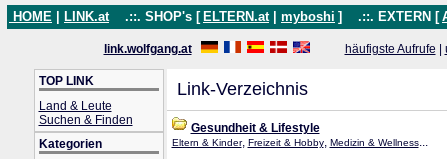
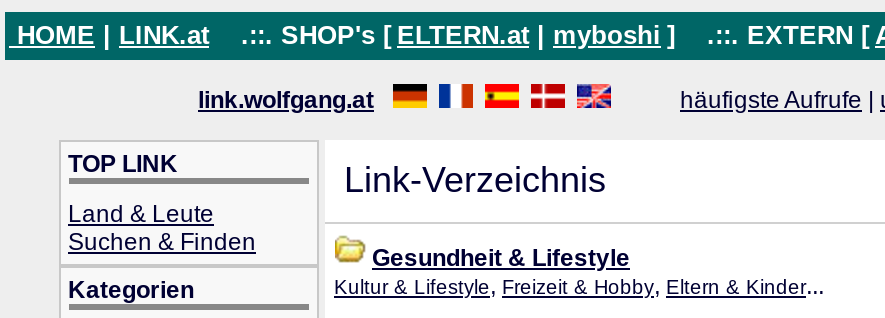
[171,135,427,149] Eltern & Kinder, Freizeit & Hobby, Medizin & Wellness... -> [334,272,824,300] Kultur & Lifestyle, Freizeit & Hobby, Eltern & Kinder...

